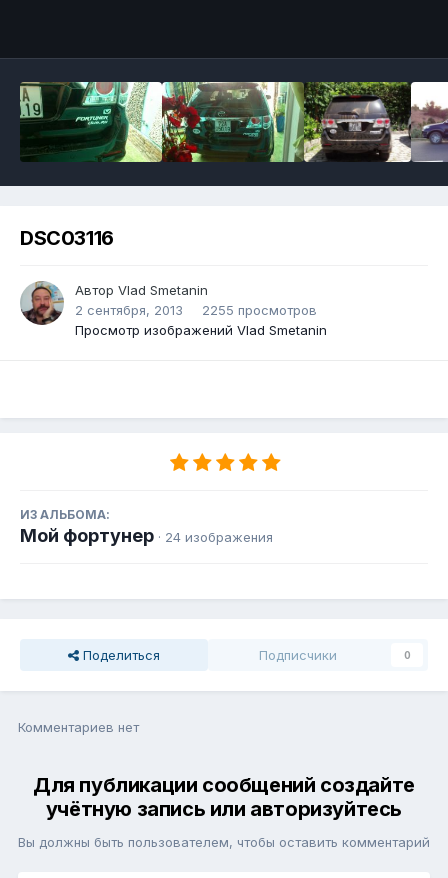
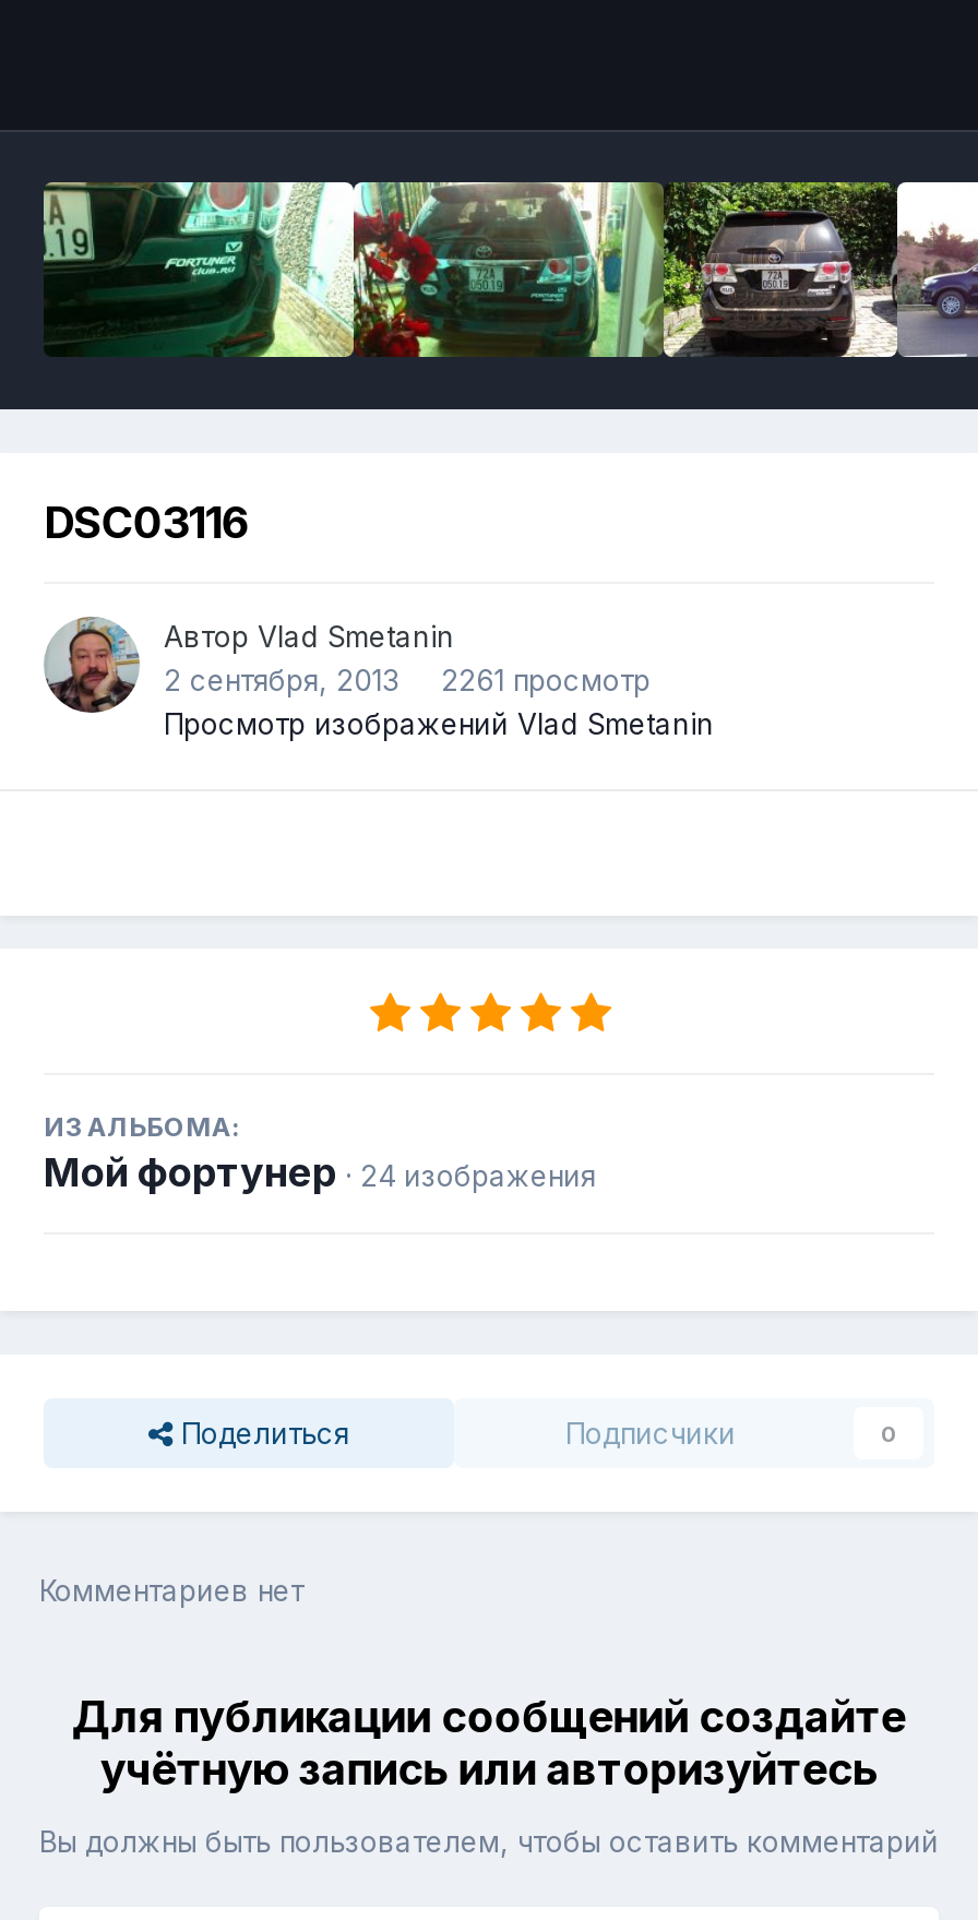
[75,302,317,318] 2 сентября, 2013 2255 просмотров -> [164,663,651,698] 2 сентября, 2013 2261 просмотр

